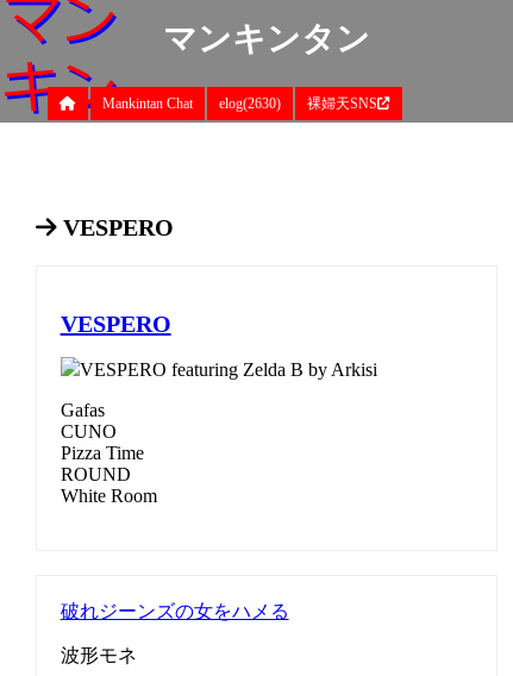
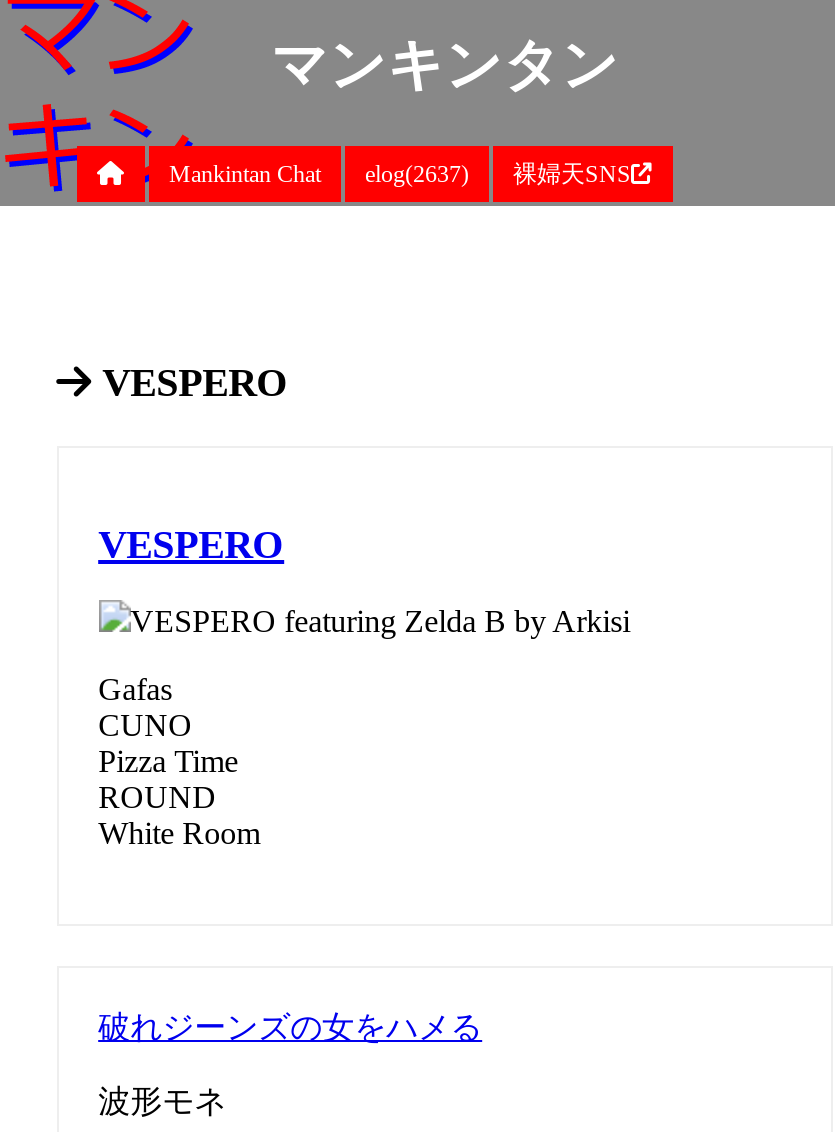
[102,95,377,111] Mankintan Chat elog(2630) 裸婦天SNS -> [169,159,631,187] Mankintan Chat elog(2637) 裸婦天SNS

